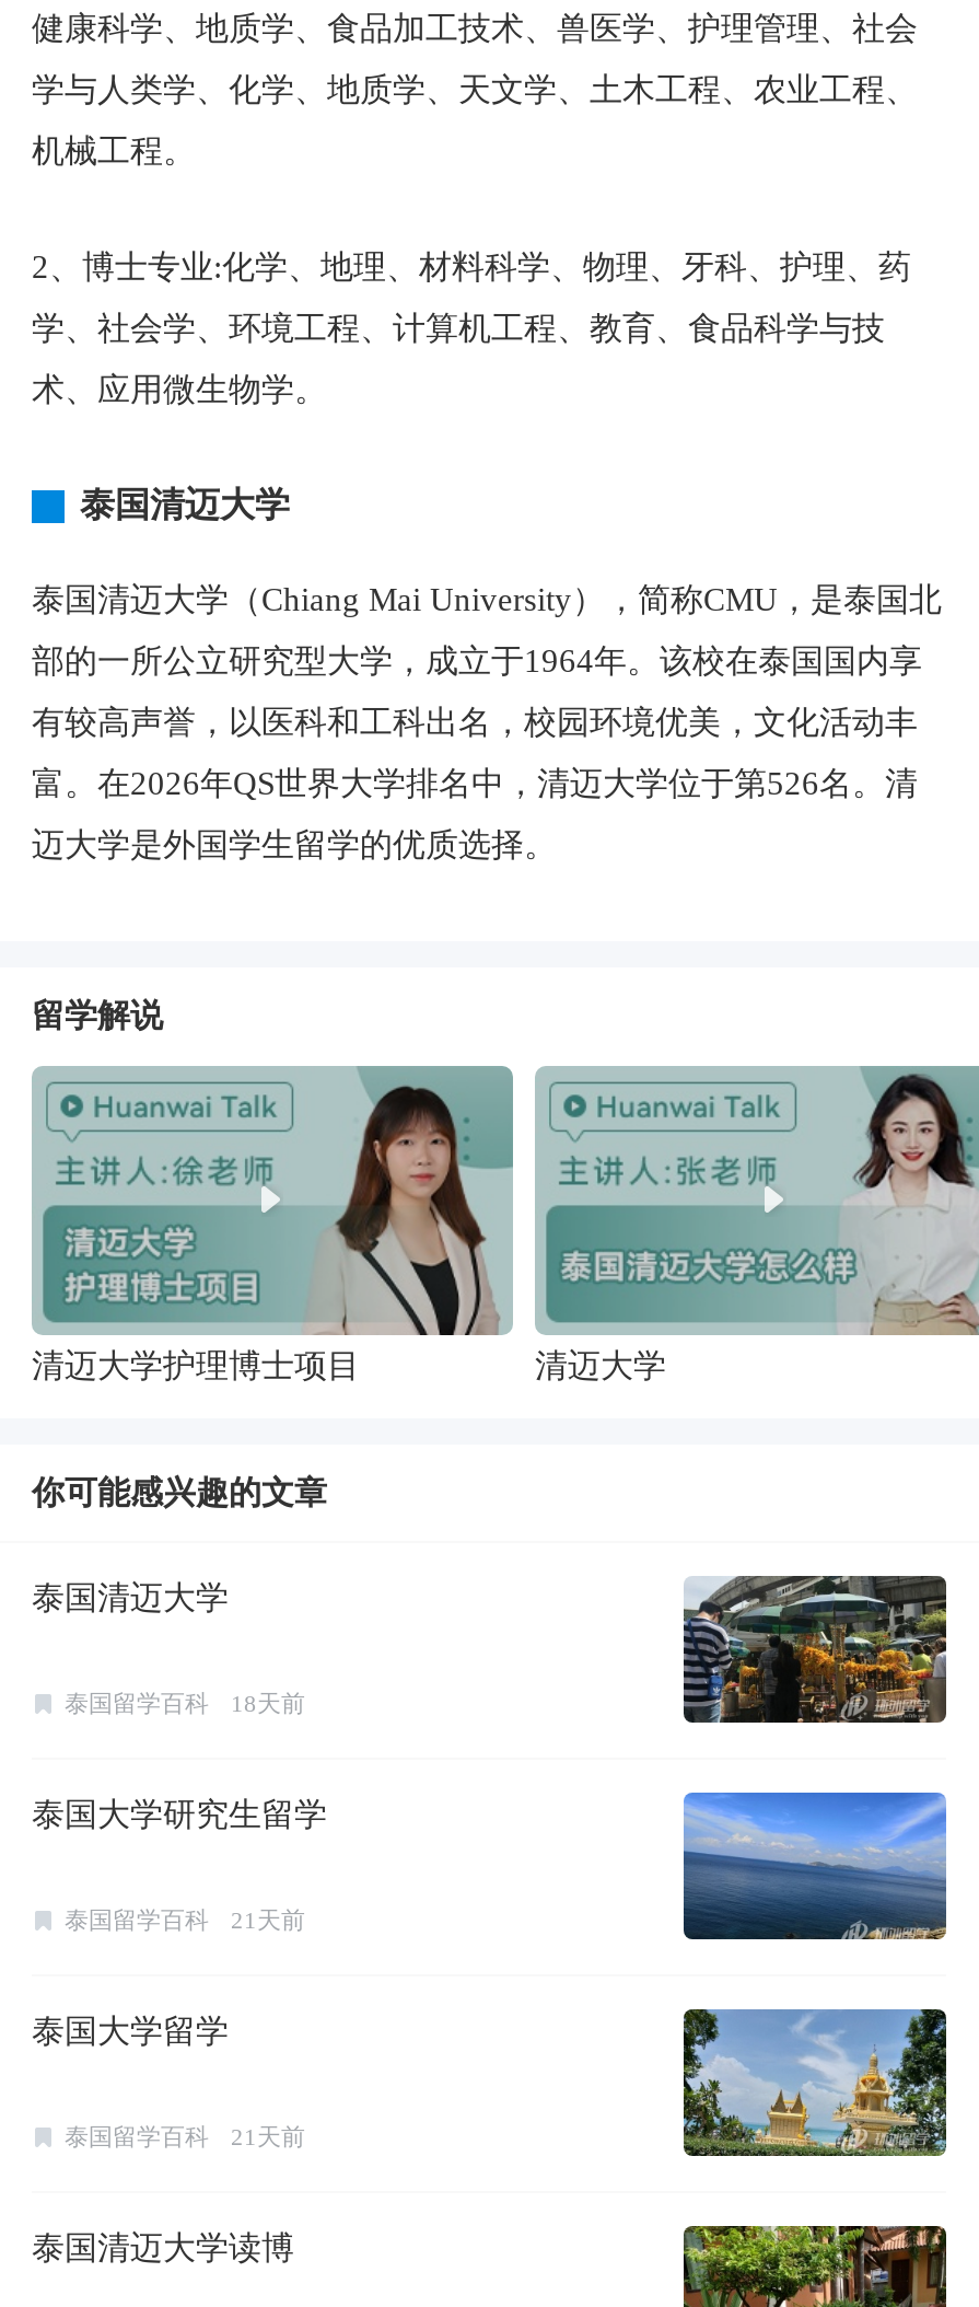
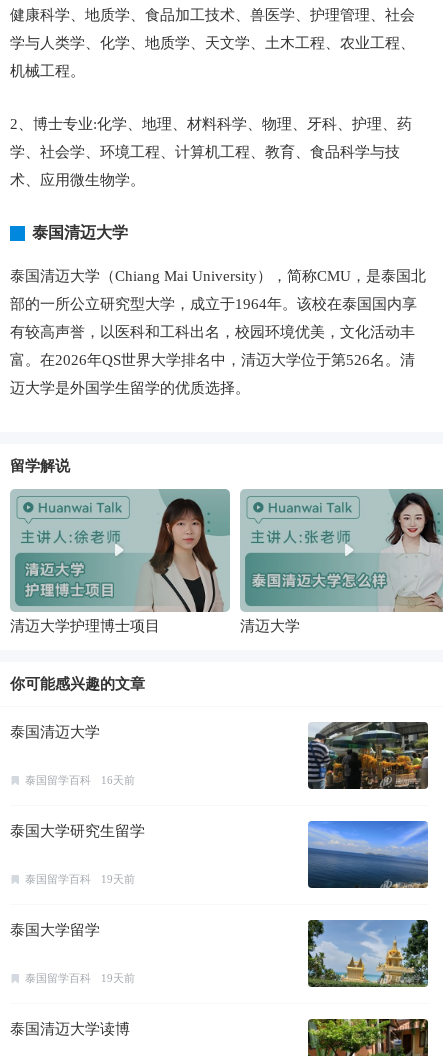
[65,1689,305,1715] 泰国留学百科 18天前 -> [25,773,135,785] 泰国留学百科 16天前
[65,1905,305,1932] 泰国留学百科 21天前 -> [25,872,135,884] 泰国留学百科 19天前
[65,2122,305,2148] 泰国留学百科 21天前 -> [25,971,135,983] 泰国留学百科 19天前

